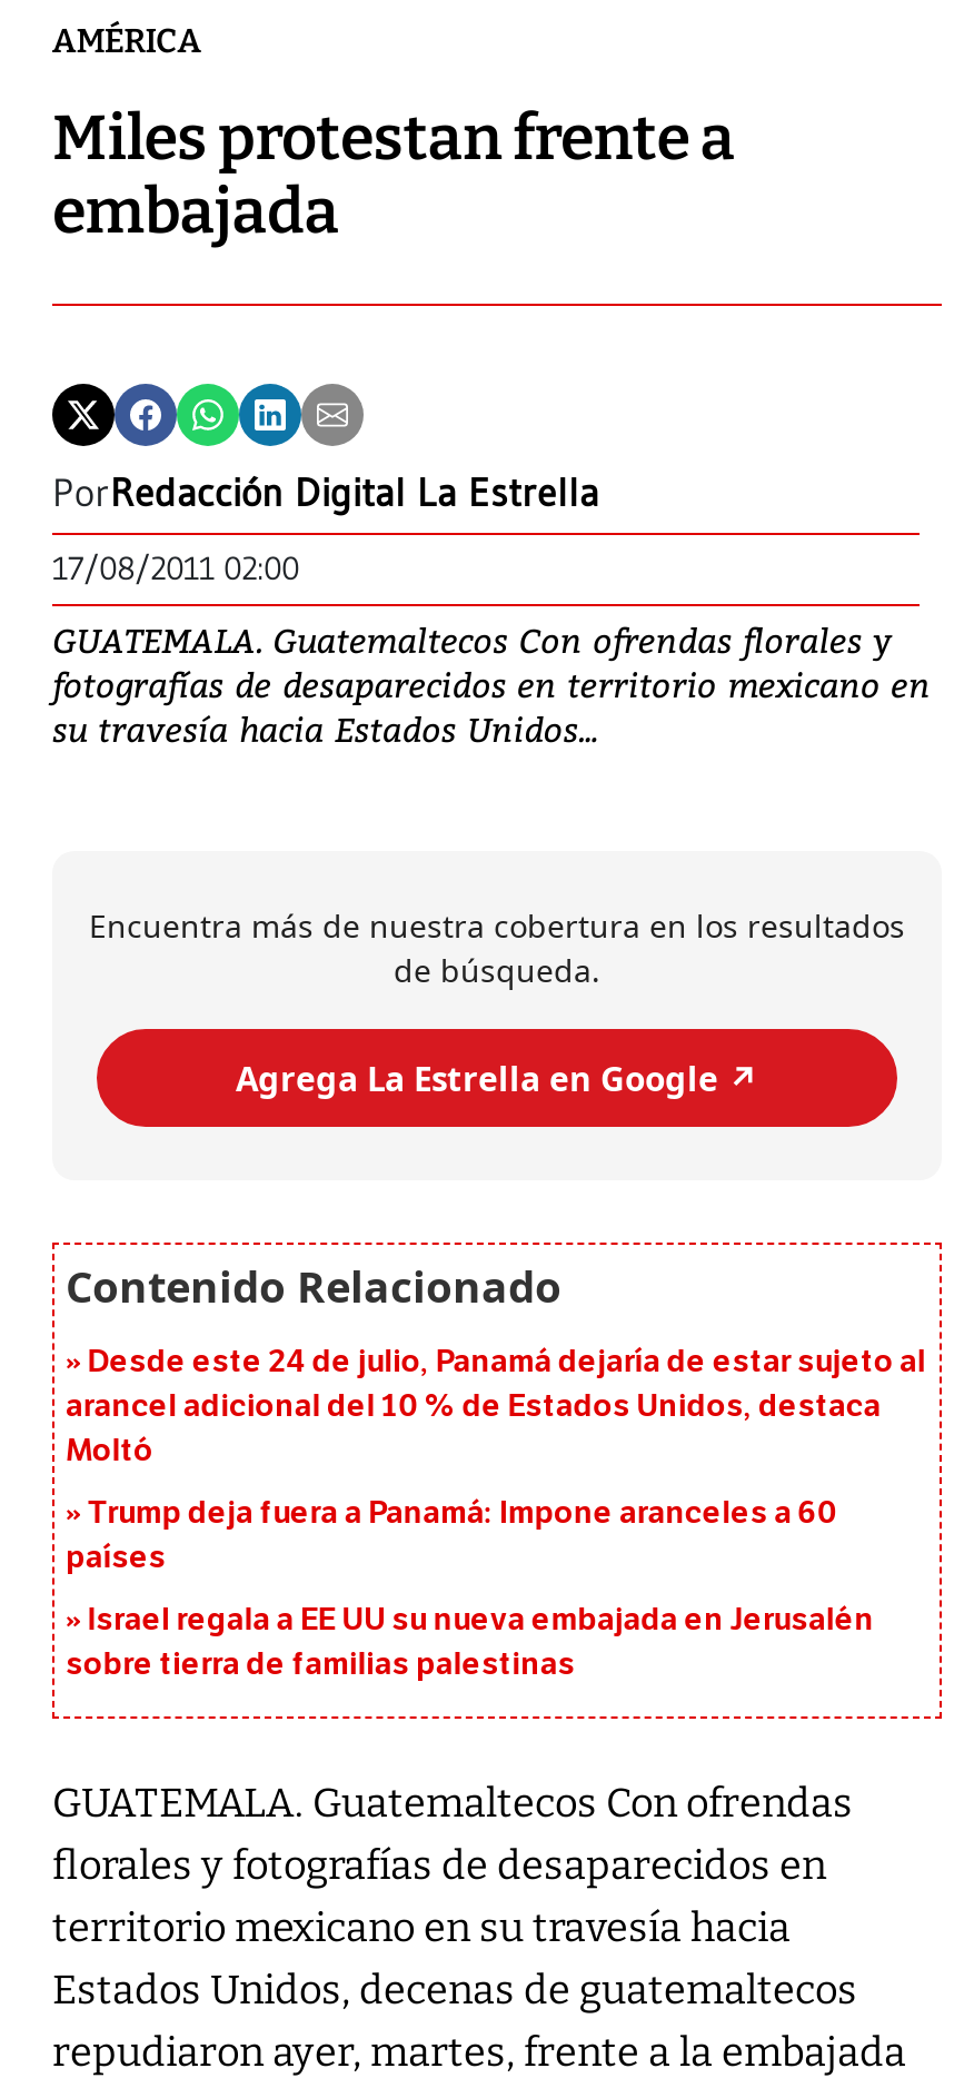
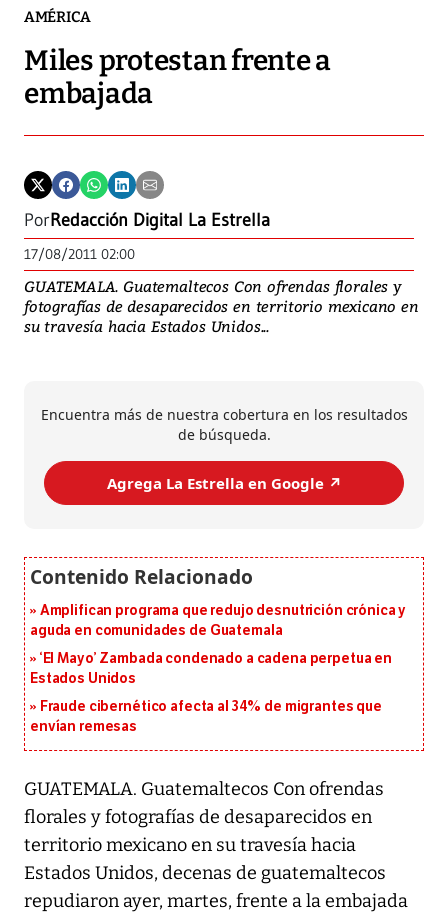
[66,1344,926,1471] Desde este 24 de julio, Panamá dejaría de estar sujeto al | arancel adicional del 10 % de Estados Unidos, destaca | Moltó -> [30,602,406,639] Amplifican programa que redujo desnutrición crónica y | aguda en comunidades de Guatemala
[66,1495,837,1577] Trump deja fuera a Panamá: Impone aranceles a 60 | países -> [30,650,392,687] ‘El Mayo’ Zambada condenado a cadena perpetua en | Estados Unidos
[66,1602,874,1684] Israel regala a EE UU su nueva embajada en Jerusalén | sobre tierra de familias palestinas -> [30,698,382,735] Fraude cibernético afecta al 34% de migrantes que | envían remesas

